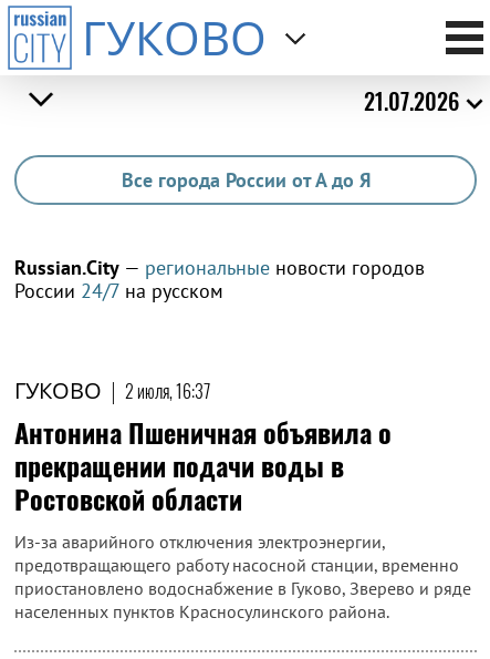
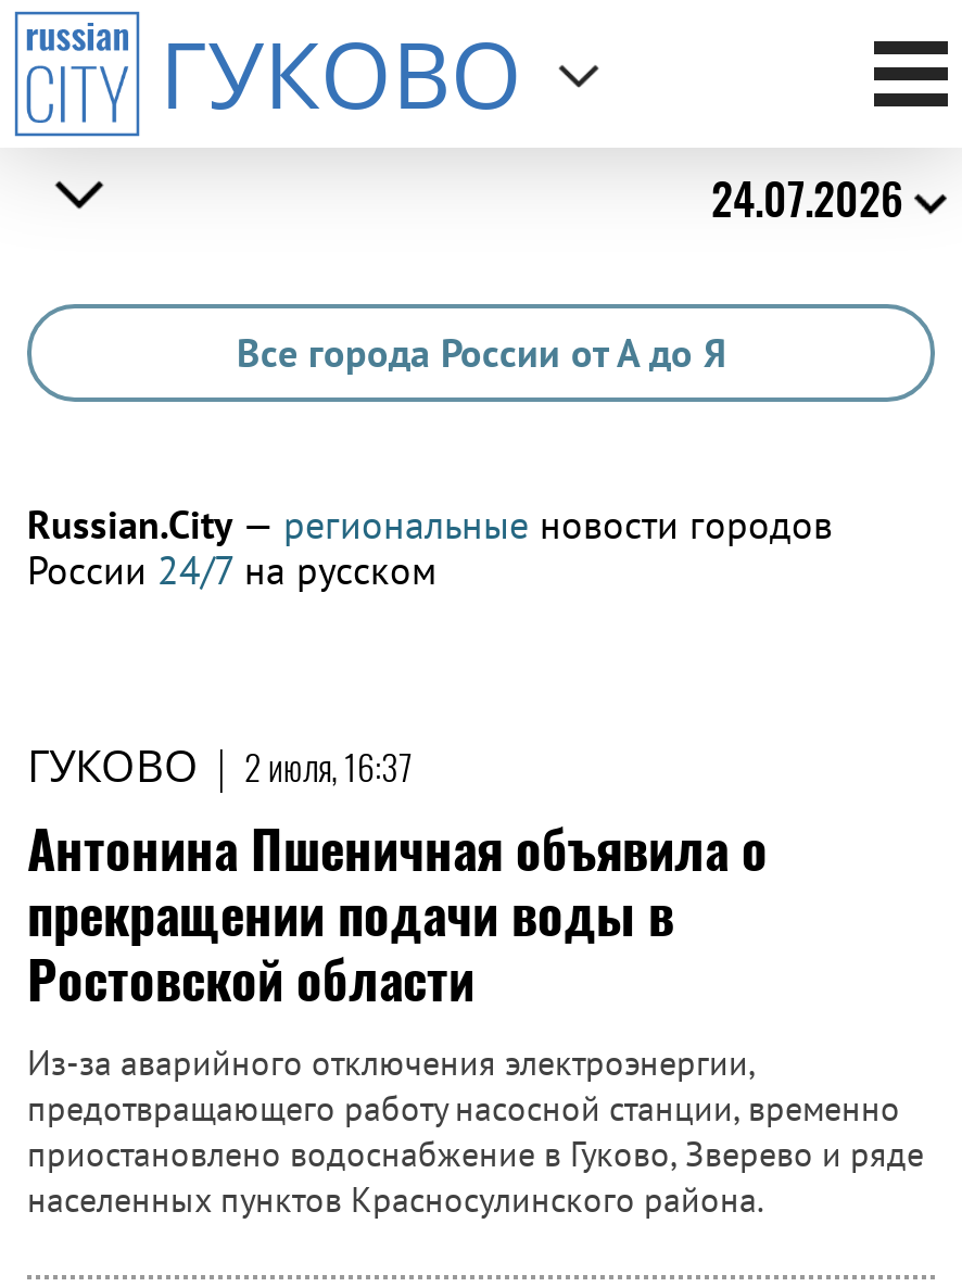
[363,84,458,117] 21.07.2026 -> [711,165,902,230] 24.07.2026

